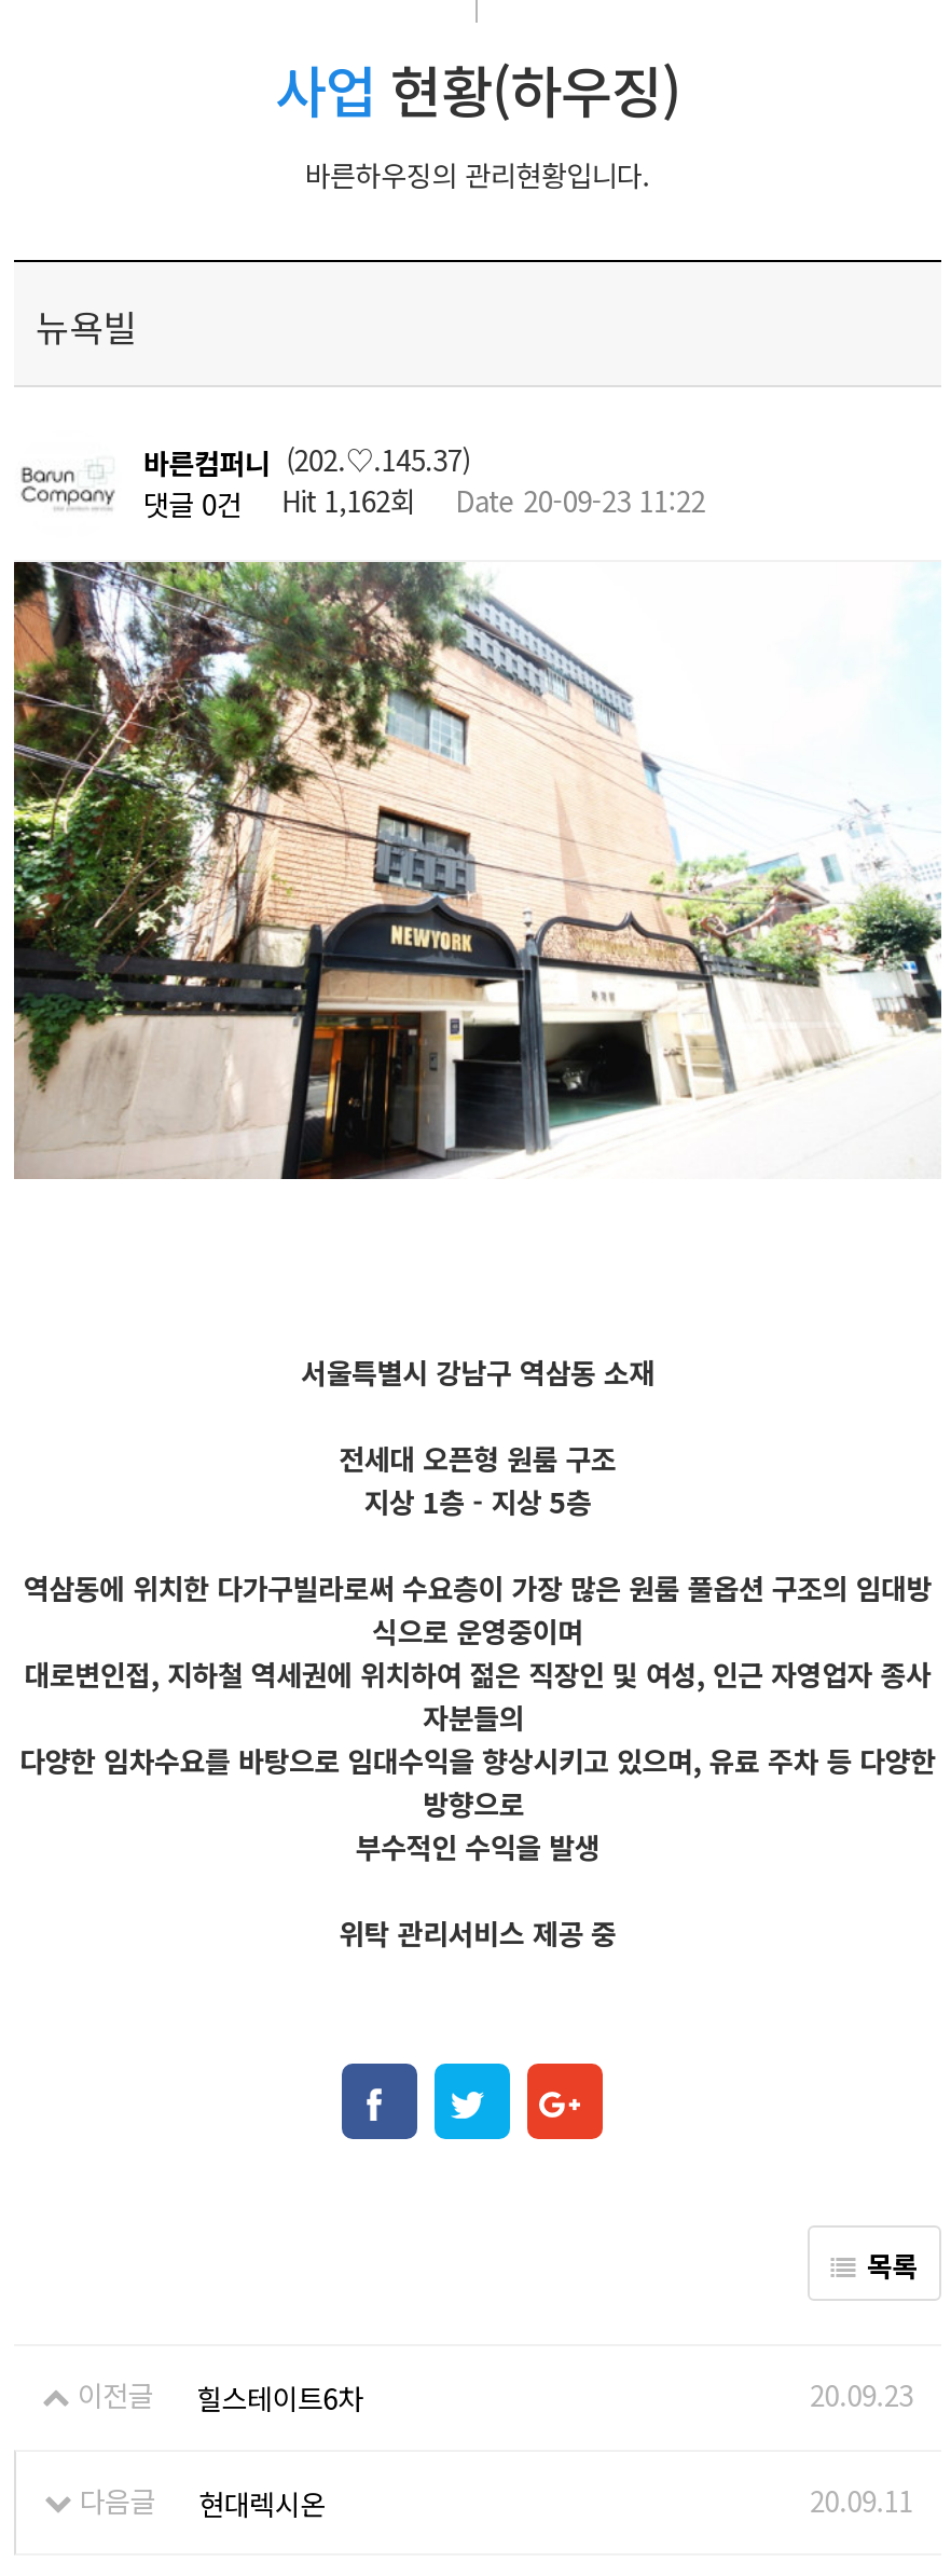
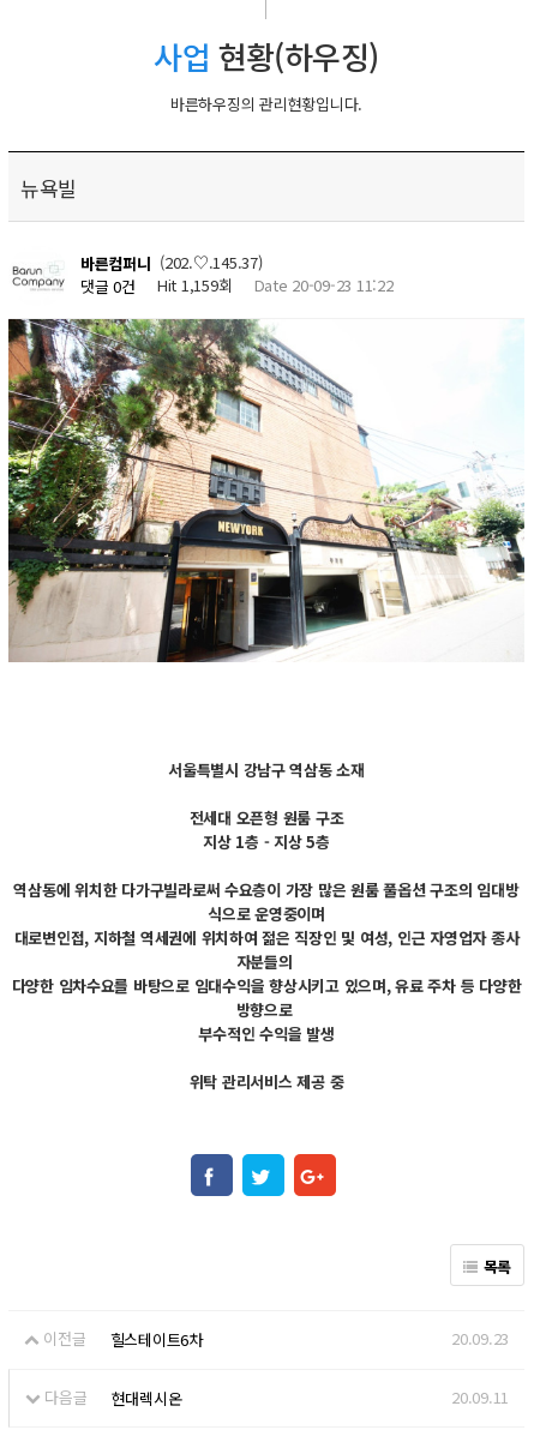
[143,481,705,525] 댓글 0건 Hit 1,162회 Date 20-09-23 11:22 -> [80,274,393,299] 댓글 0건 Hit 1,159회 Date 20-09-23 11:22

